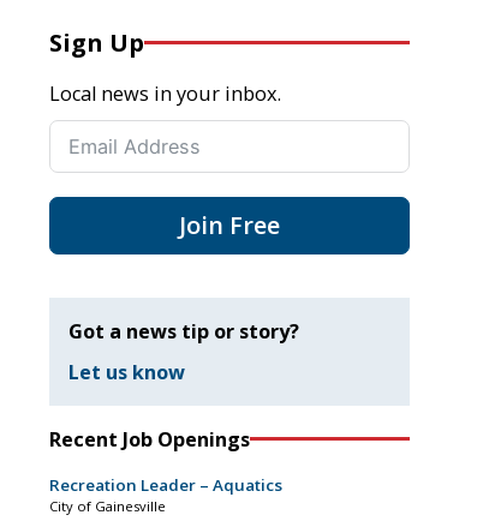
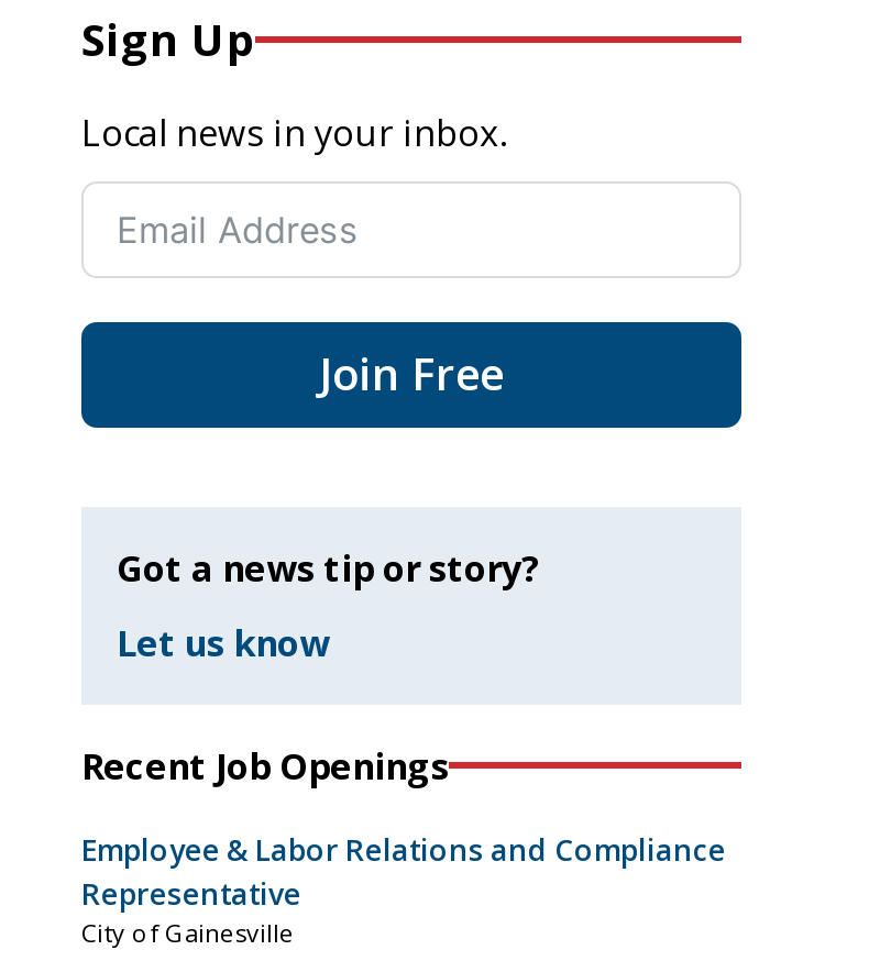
[49,474,282,496] Recreation Leader – Aquatics -> [81,830,726,914] Employee & Labor Relations and Compliance | Representative

